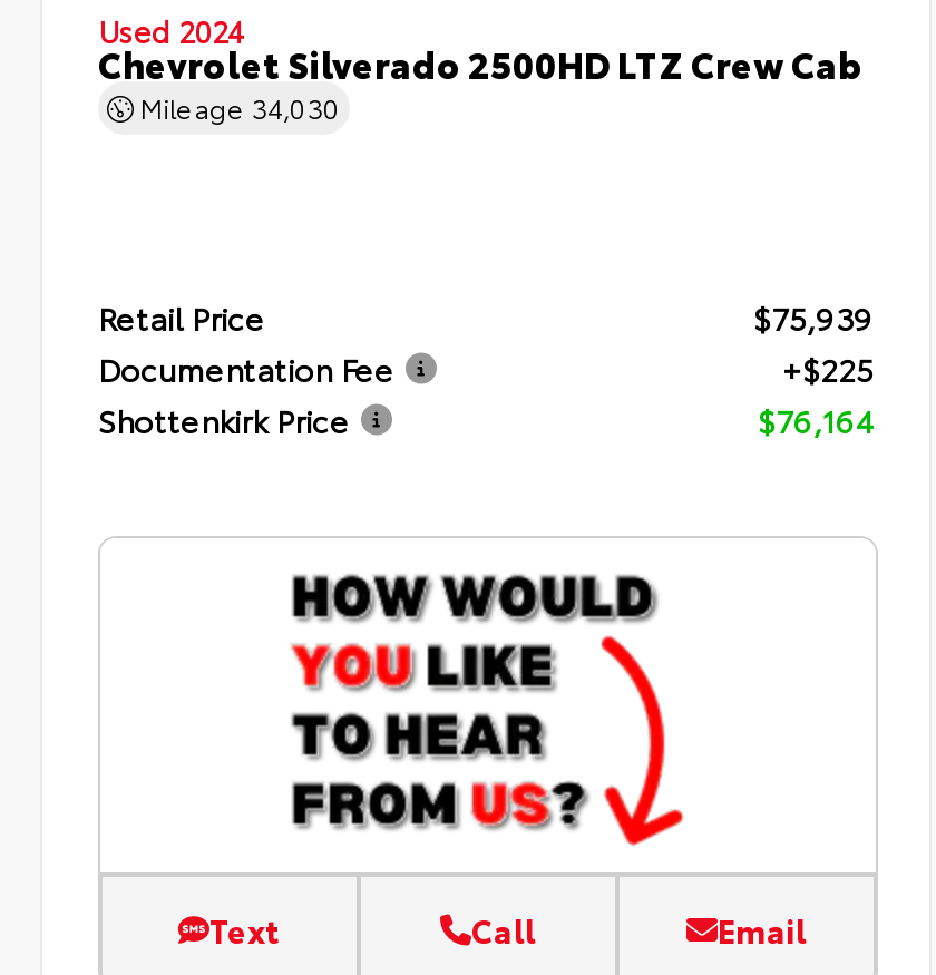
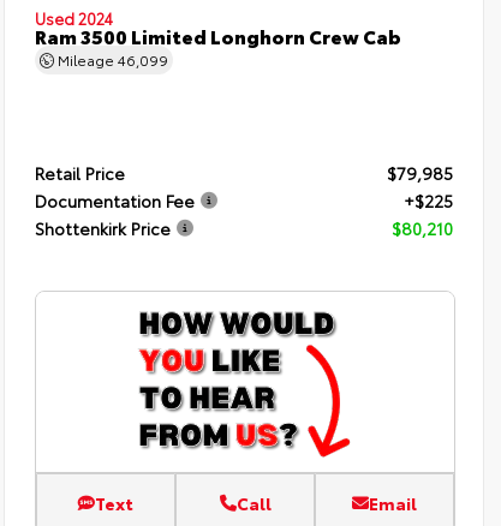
[98,37,862,88] Chevrolet Silverado 2500HD LTZ Crew Cab -> [35,20,401,48] Ram 3500 Limited Longhorn Crew Cab
[134,88,341,126] Mileage 34,030 -> [54,48,168,68] Mileage 46,099
[753,296,874,341] $75,939 -> [387,160,453,184] $79,985
[758,399,874,443] $76,164 -> [392,216,453,240] $80,210

